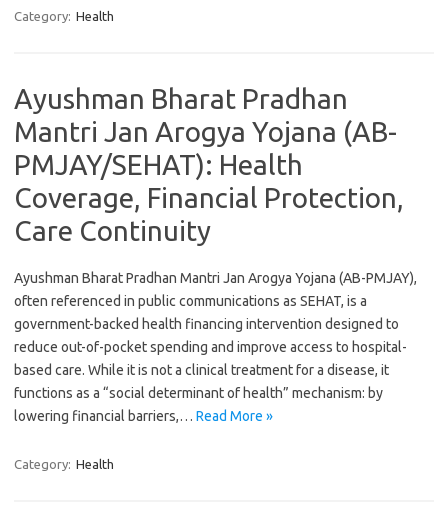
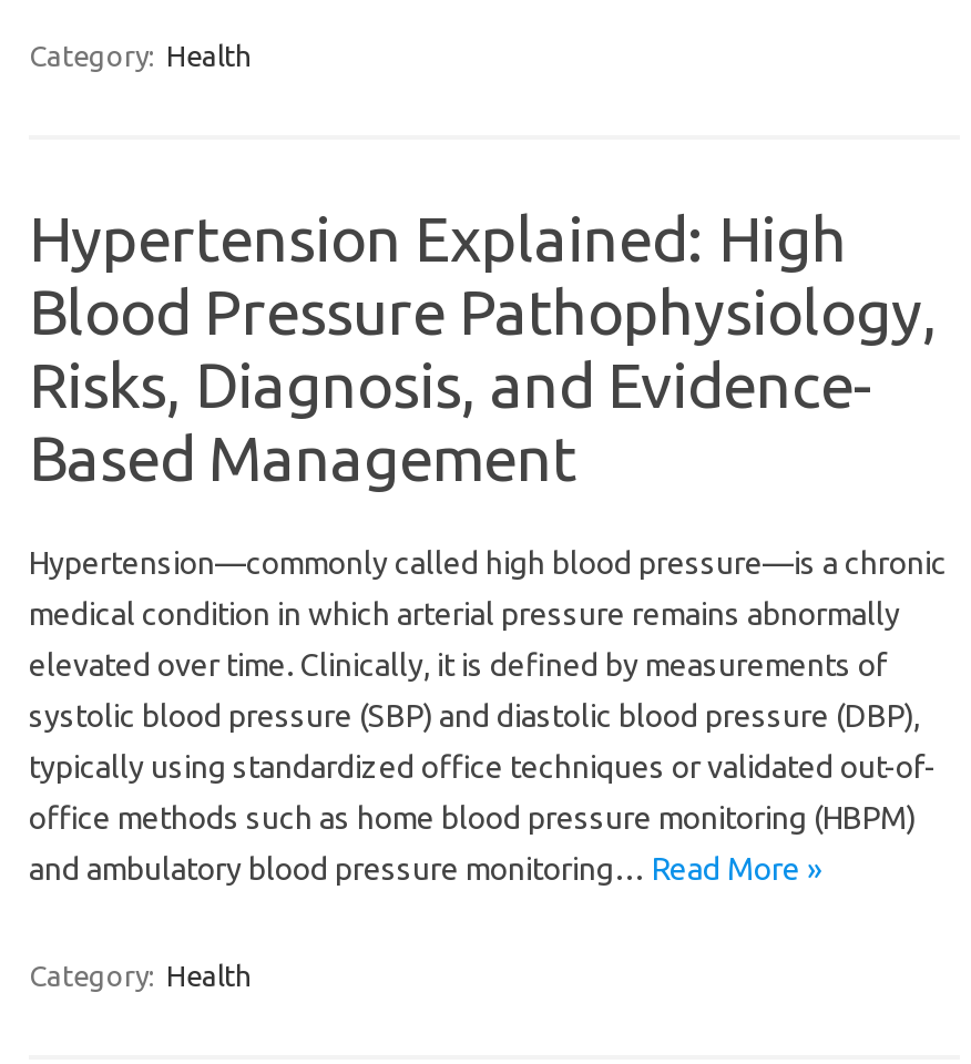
[14,83,404,246] Ayushman Bharat Pradhan | Mantri Jan Arogya Yojana (AB- | PMJAY/SEHAT): Health | Coverage, Financial Protection, | Care Continuity -> [29,204,938,492] Hypertension Explained: High | Blood Pressure Pathophysiology, | Risks, Diagnosis, and Evidence- | Based Management
[14,270,417,424] Ayushman Bharat Pradhan Mantri Jan Arogya Yojana (AB-PMJAY), | often referenced in public communications as SEHAT, is a | government-backed health financing intervention designed to | reduce out-of-pocket spending and improve access to hospital- | based care. While it is not a clinical treatment for a disease, it | functions as a “social determinant of health” mechanism: by | lowering financial barriers,… Read More » -> [29,545,947,887] Hypertension—commonly called high blood pressure—is a chronic | medical condition in which arterial pressure remains abnormally | elevated over time. Clinically, it is defined by measurements of | systolic blood pressure (SBP) and diastolic blood pressure (DBP), | typically using standardized office techniques or validated out-of- | office methods such as home blood pressure monitoring (HBPM) | and ambulatory blood pressure monitoring… Read More »

